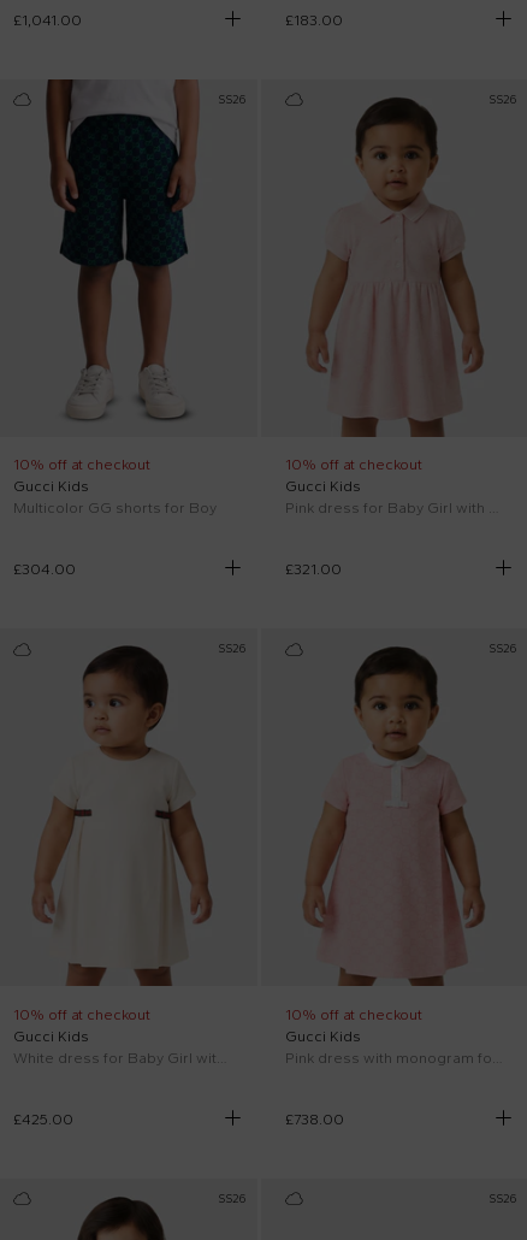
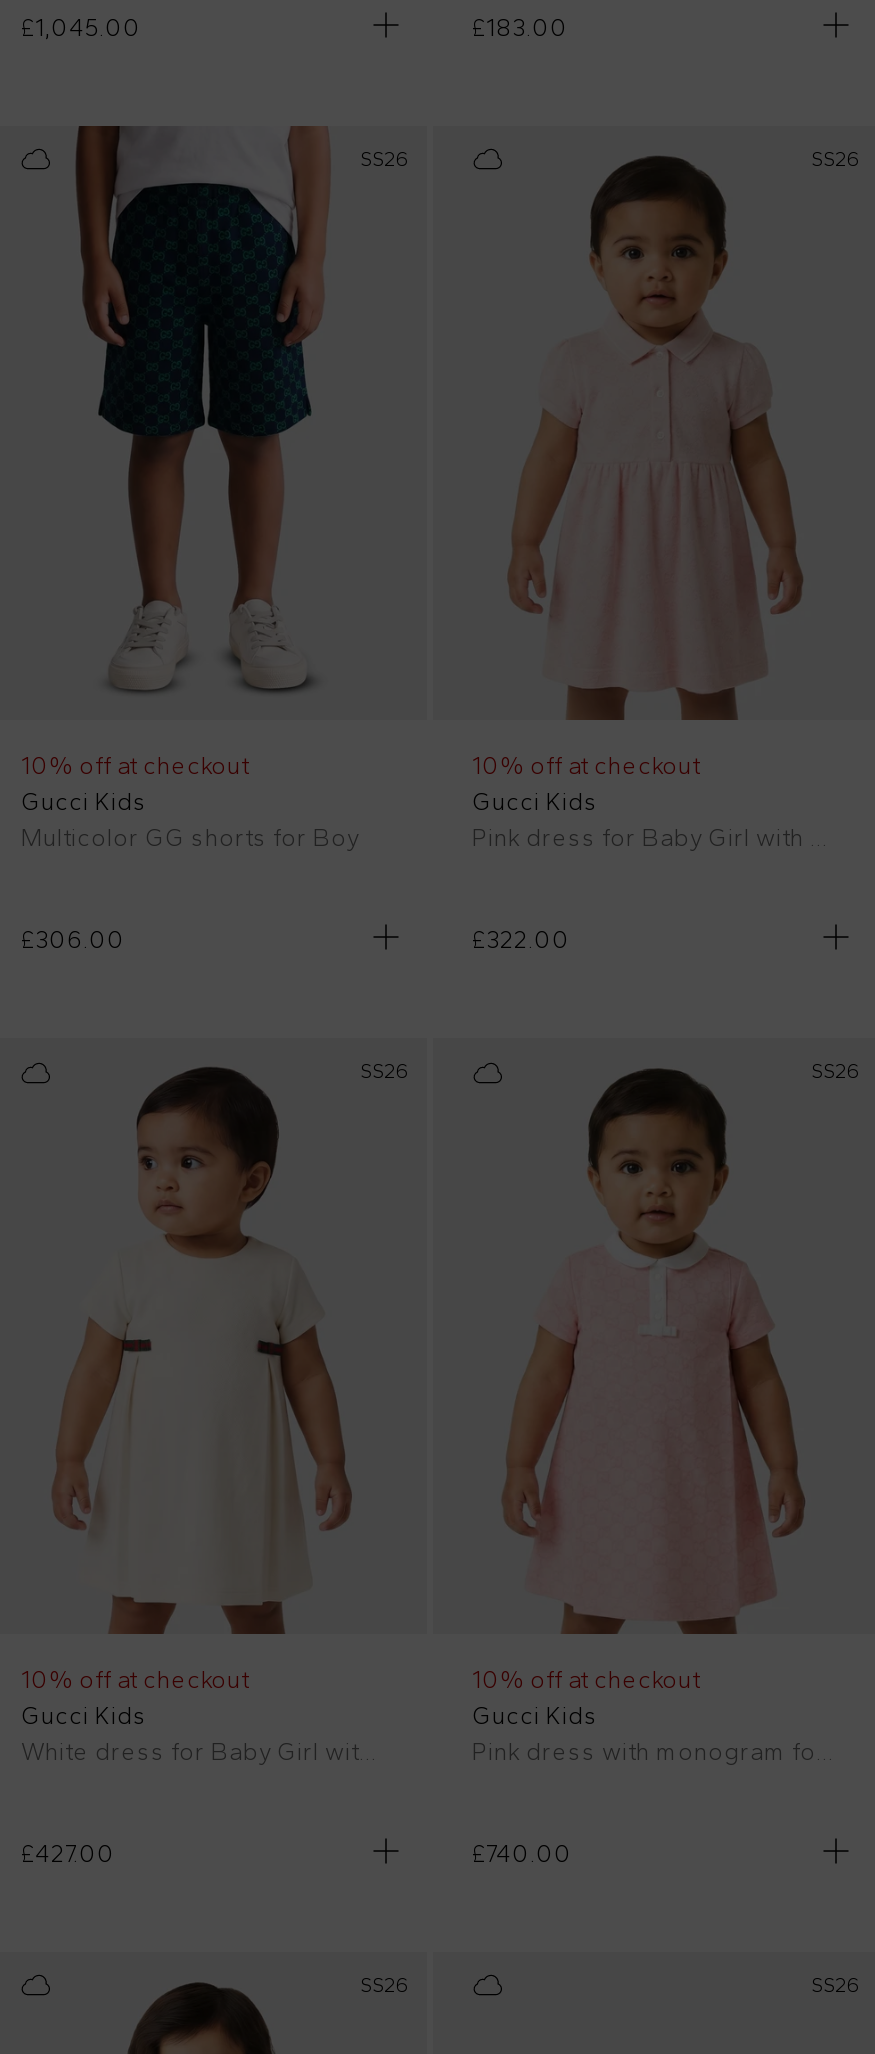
[13,12,82,29] £1,041.00 -> [21,13,141,41] £1,045.00
[13,561,76,578] £304.00 -> [21,927,125,955] £306.00
[285,561,341,578] £321.00 -> [472,927,570,955] £322.00
[13,1111,73,1128] £425.00 -> [21,1840,115,1868] £427.00
[285,1111,344,1128] £738.00 -> [472,1840,572,1868] £740.00

